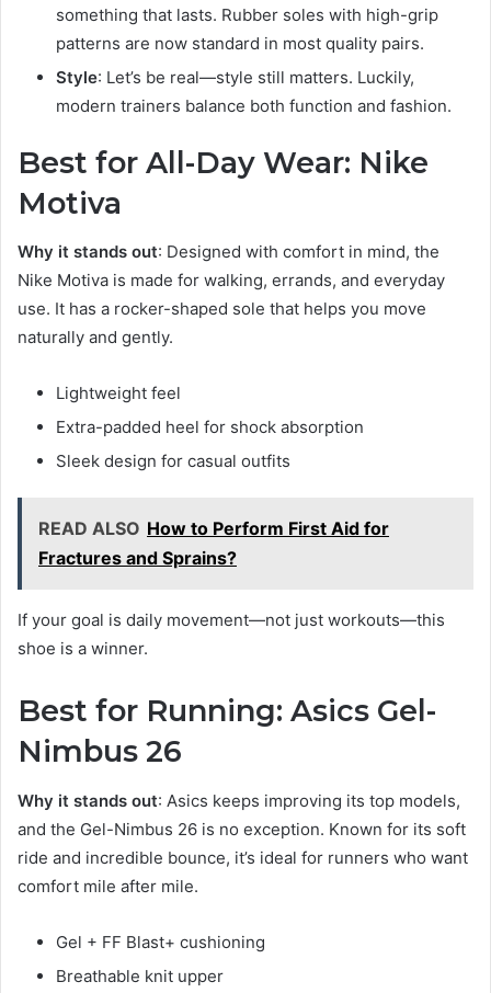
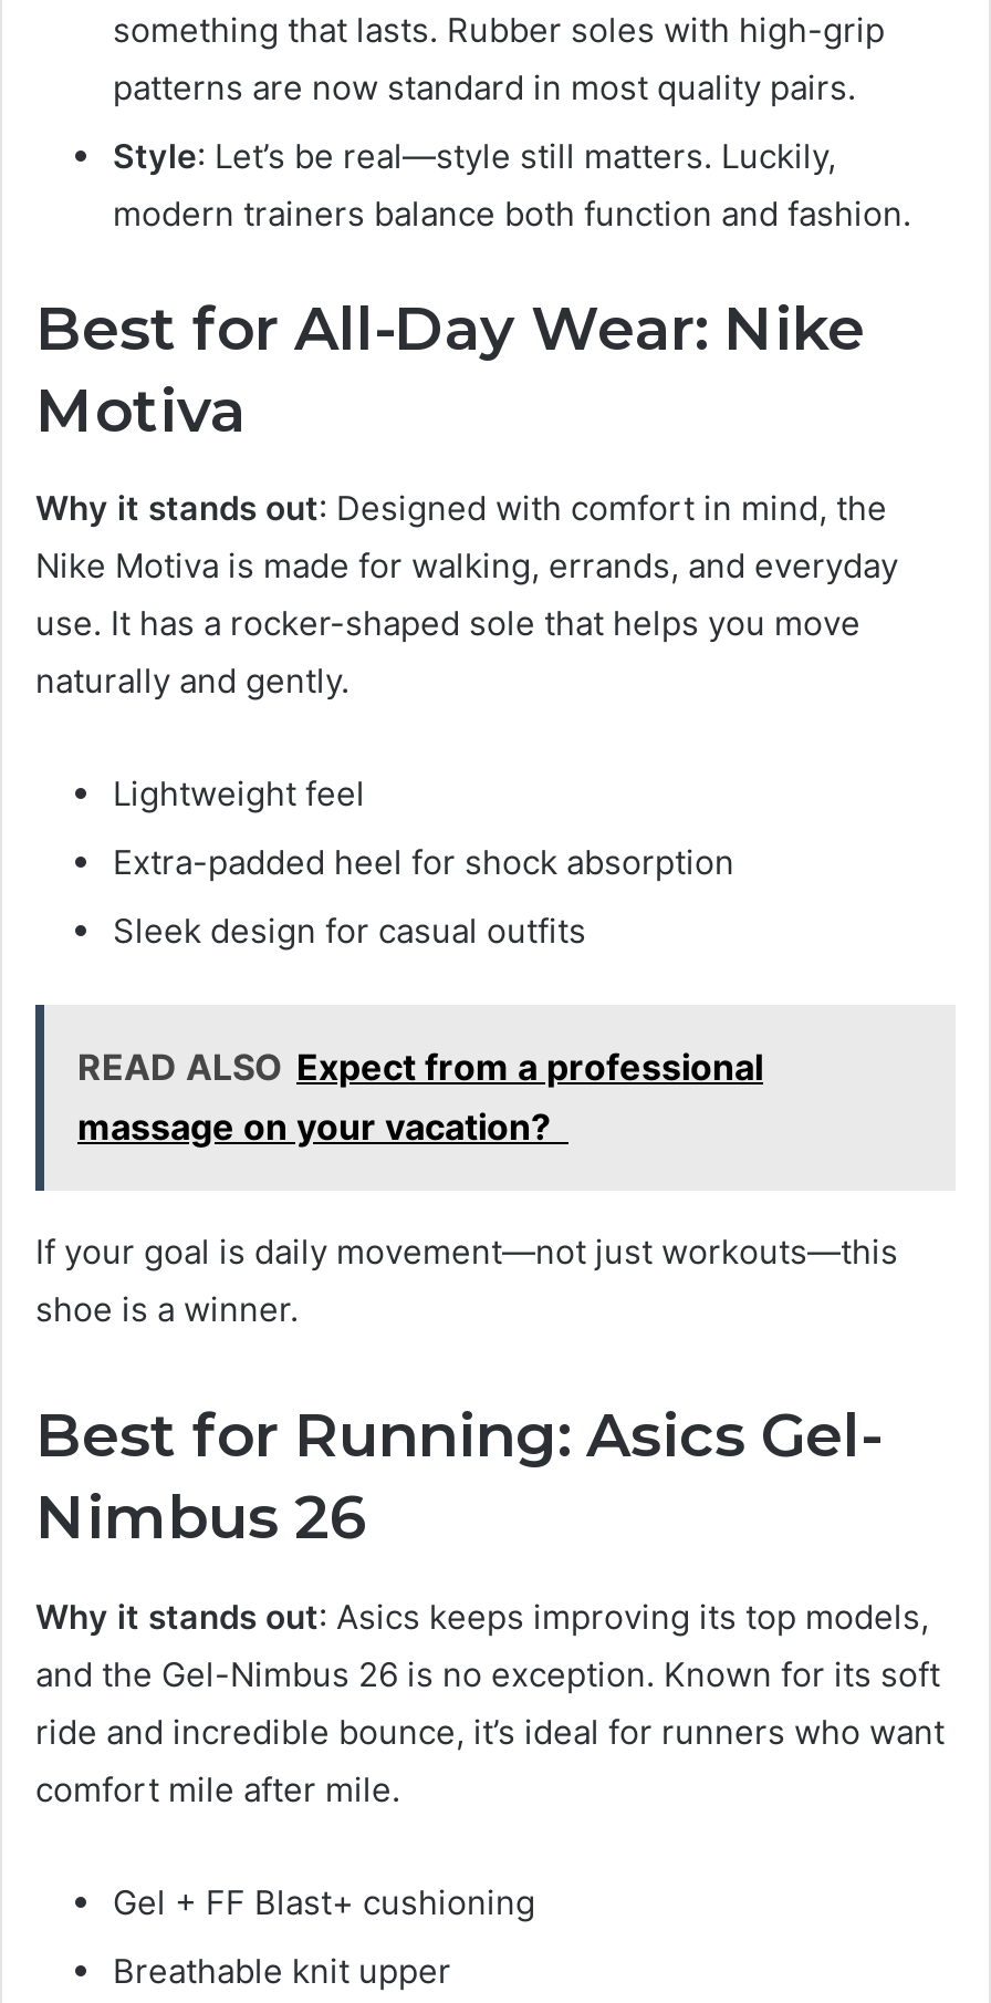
[38,518,389,569] READ ALSO How to Perform First Aid for | Fractures and Sprains? -> [77,1045,763,1149] READ ALSO Expect from a professional | massage on your vacation?

